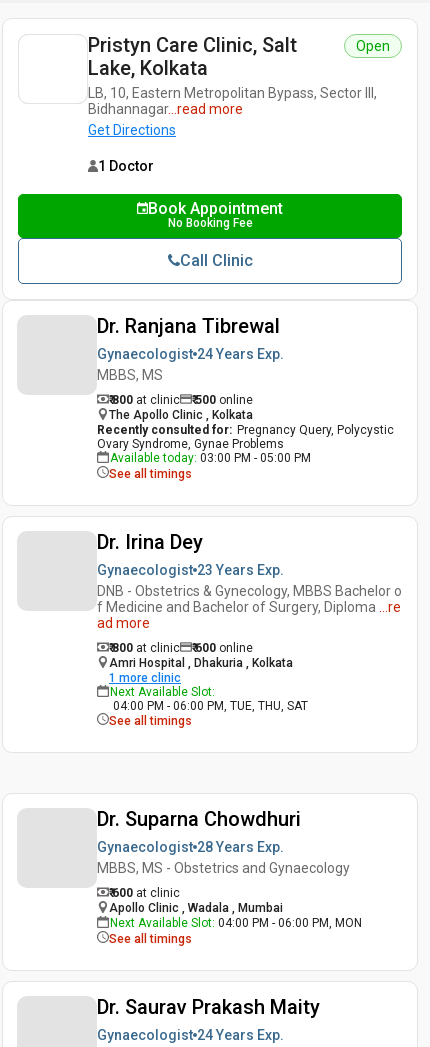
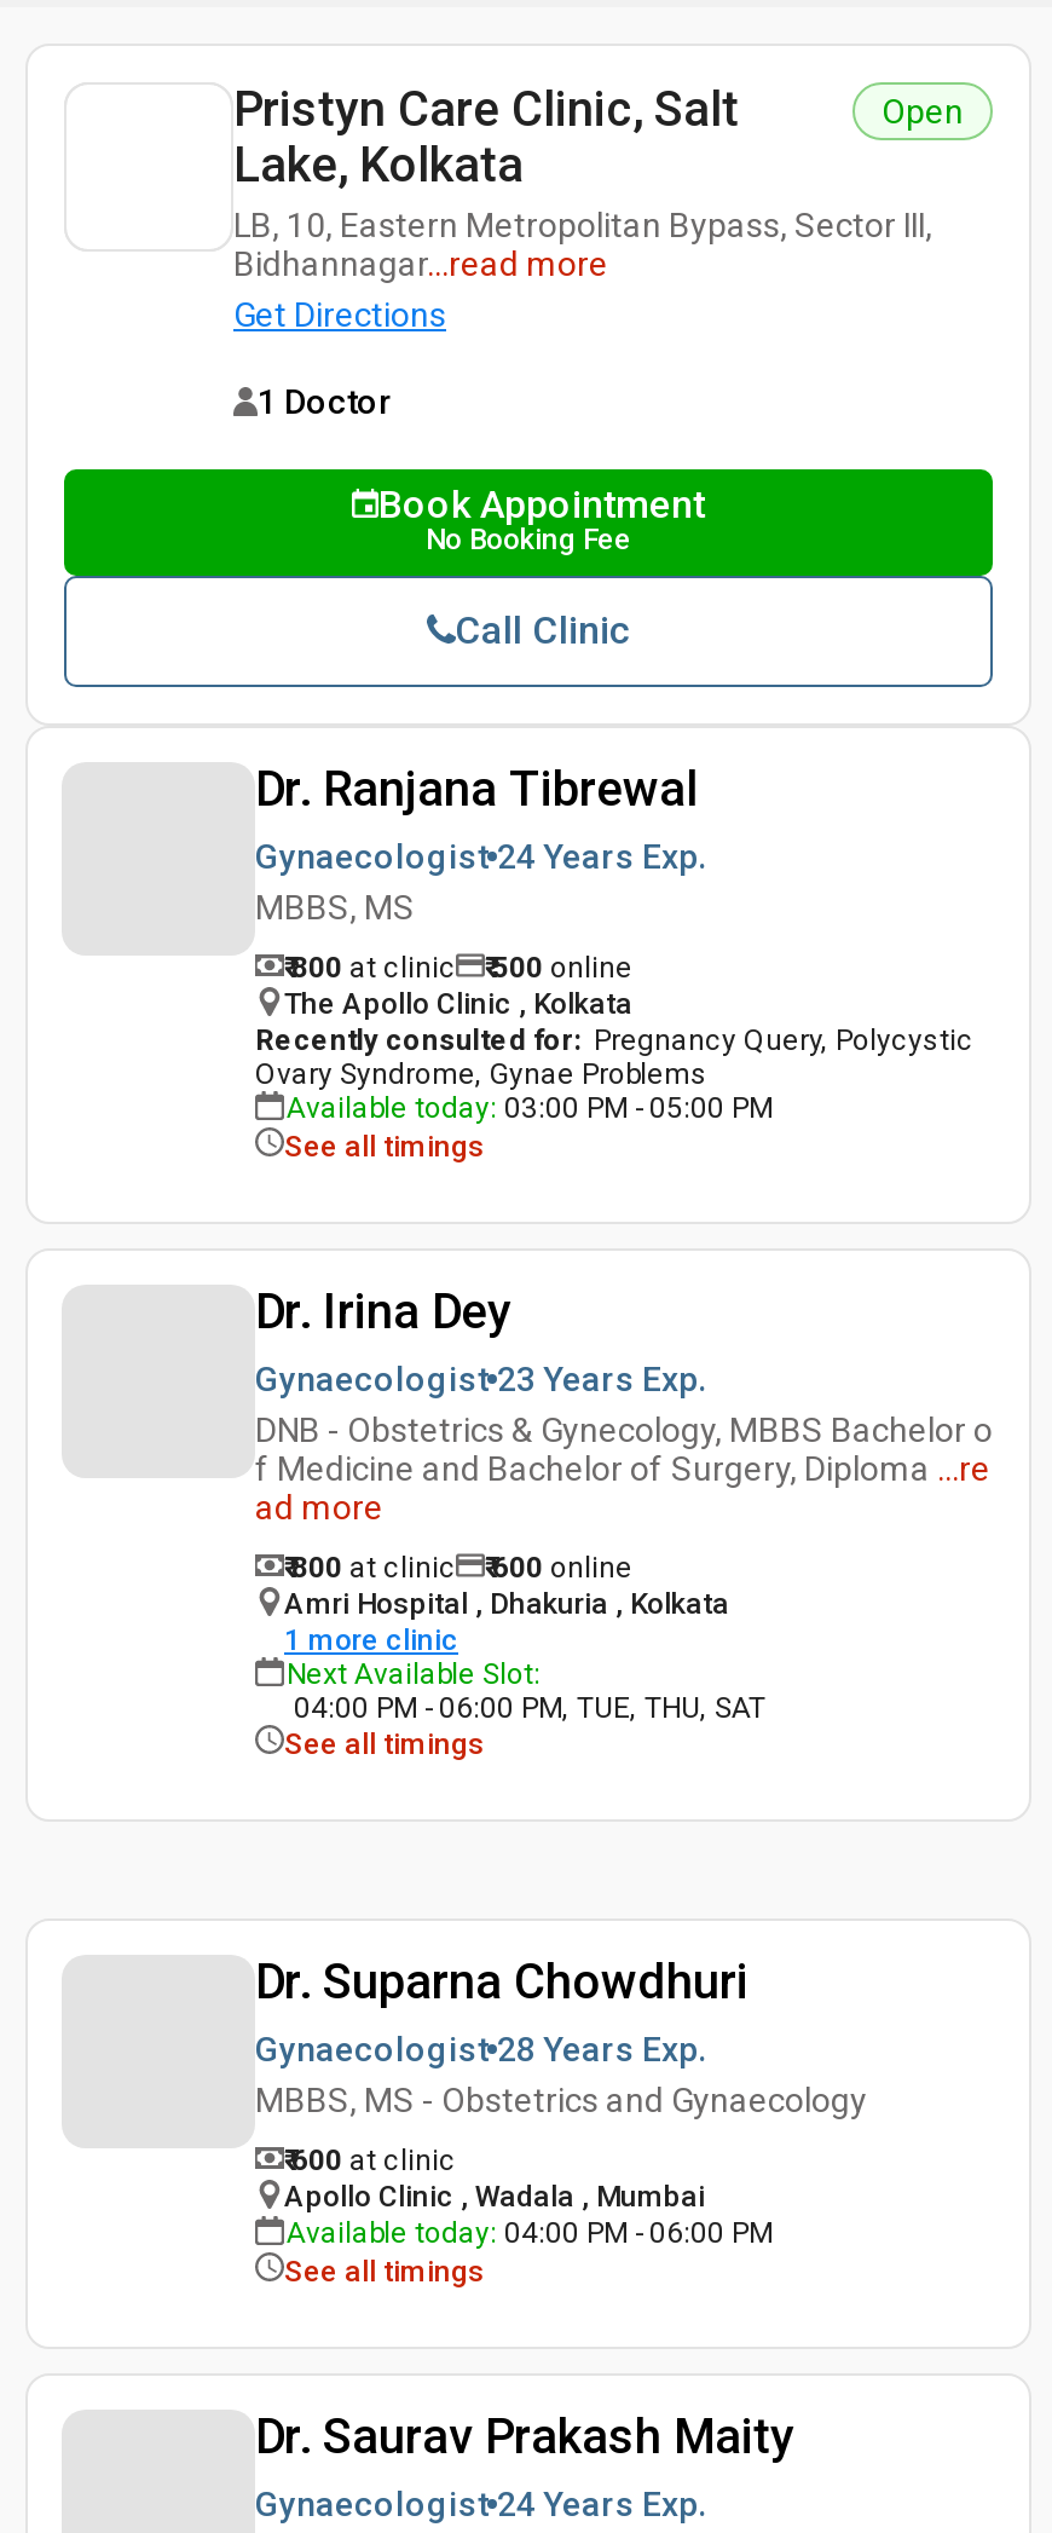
[110,916,362,930] Next Available Slot: 04:00 PM - 06:00 PM, MON -> [287,2216,773,2250] Available today: 04:00 PM - 06:00 PM

